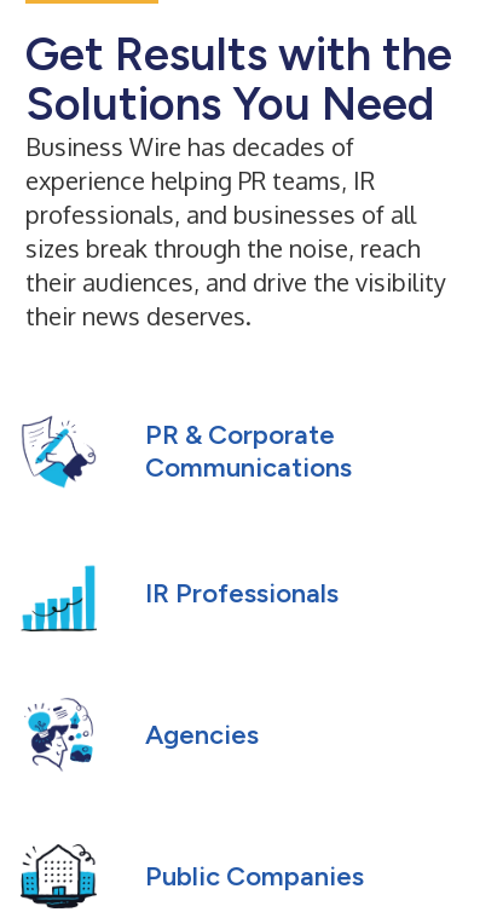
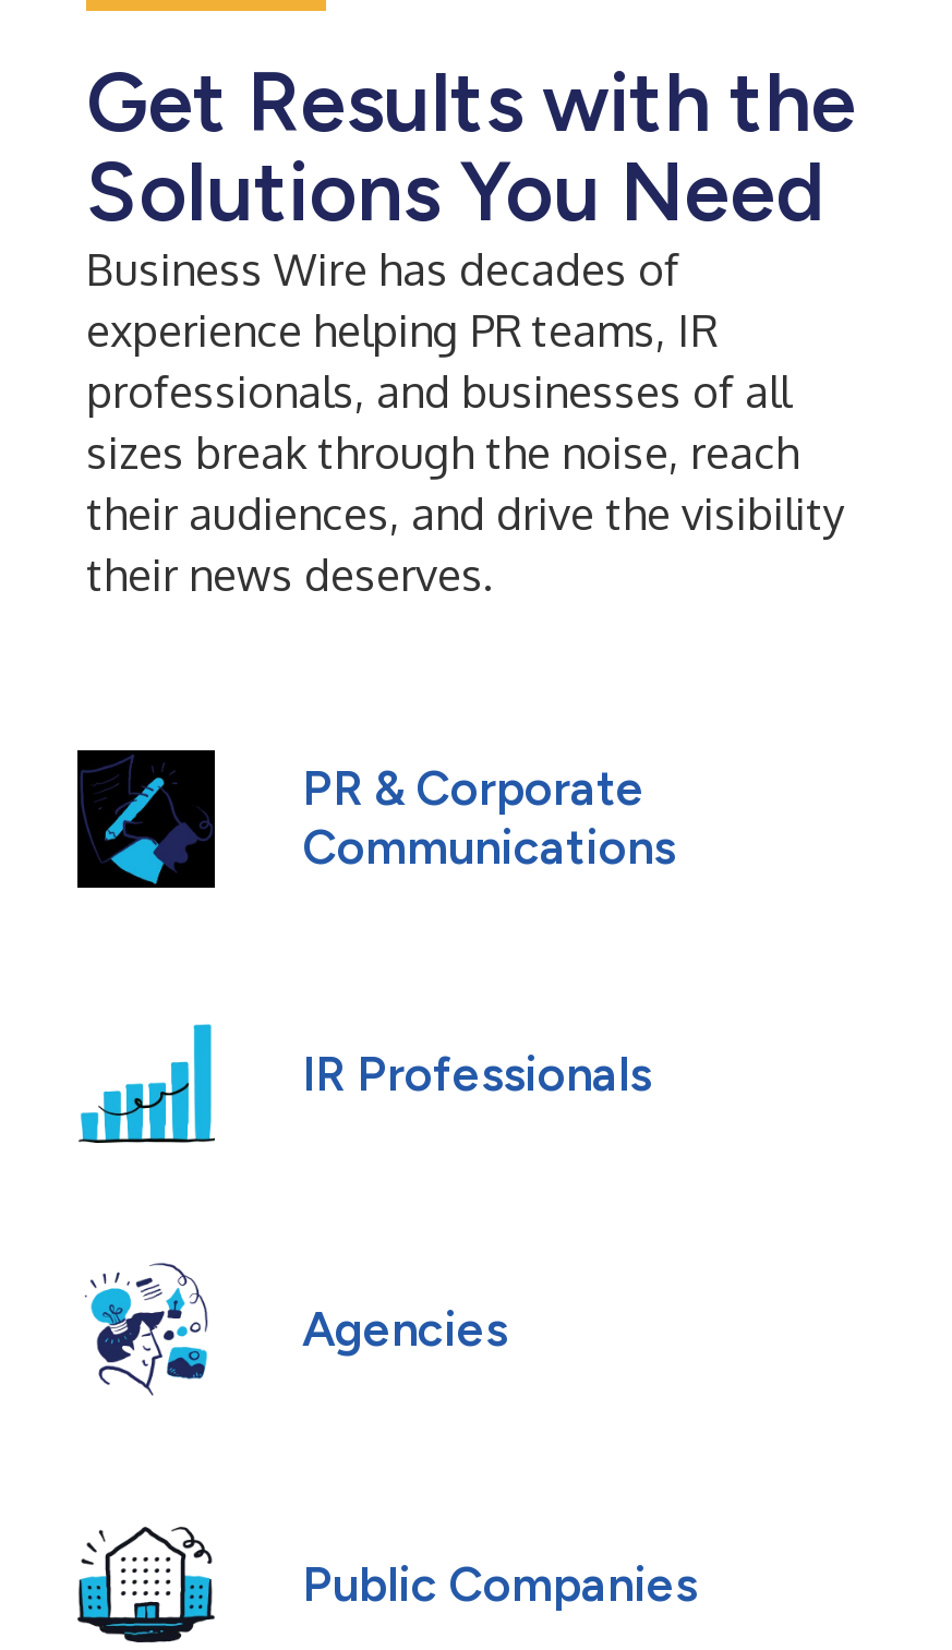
[21,414,97,490] [image] -> [75,748,217,890] [image]

